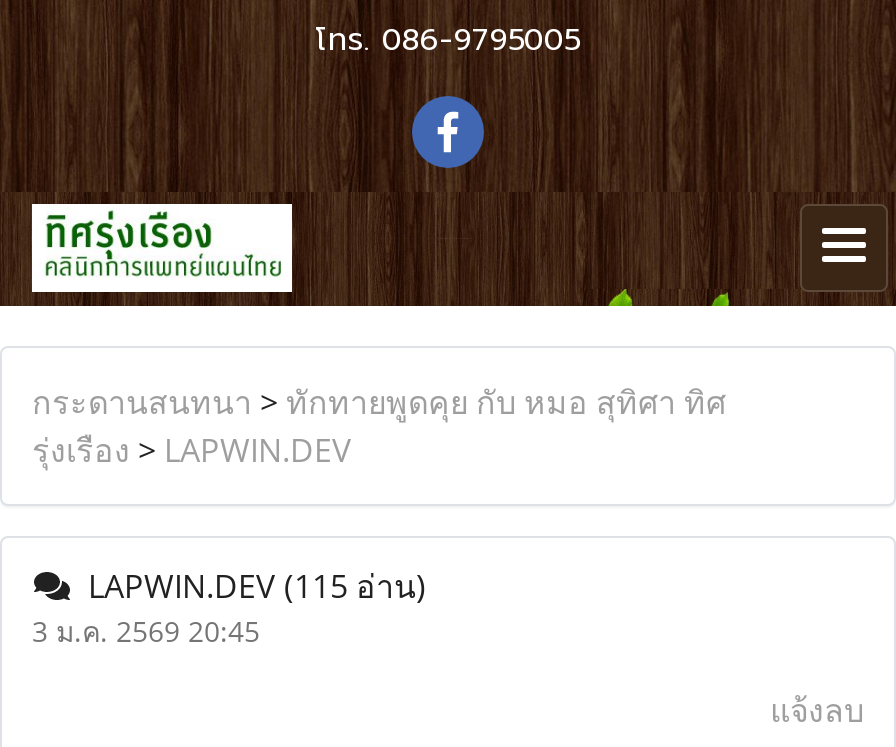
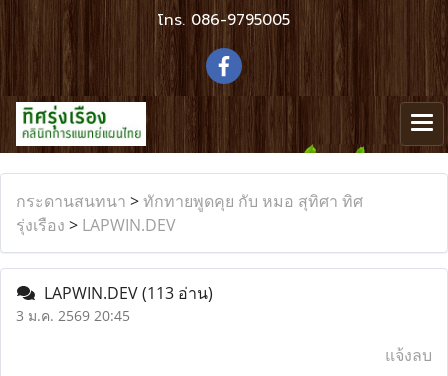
[72,564,426,608] LAPWIN.DEV (115 อ่าน) -> [36,282,213,304] LAPWIN.DEV (113 อ่าน)

